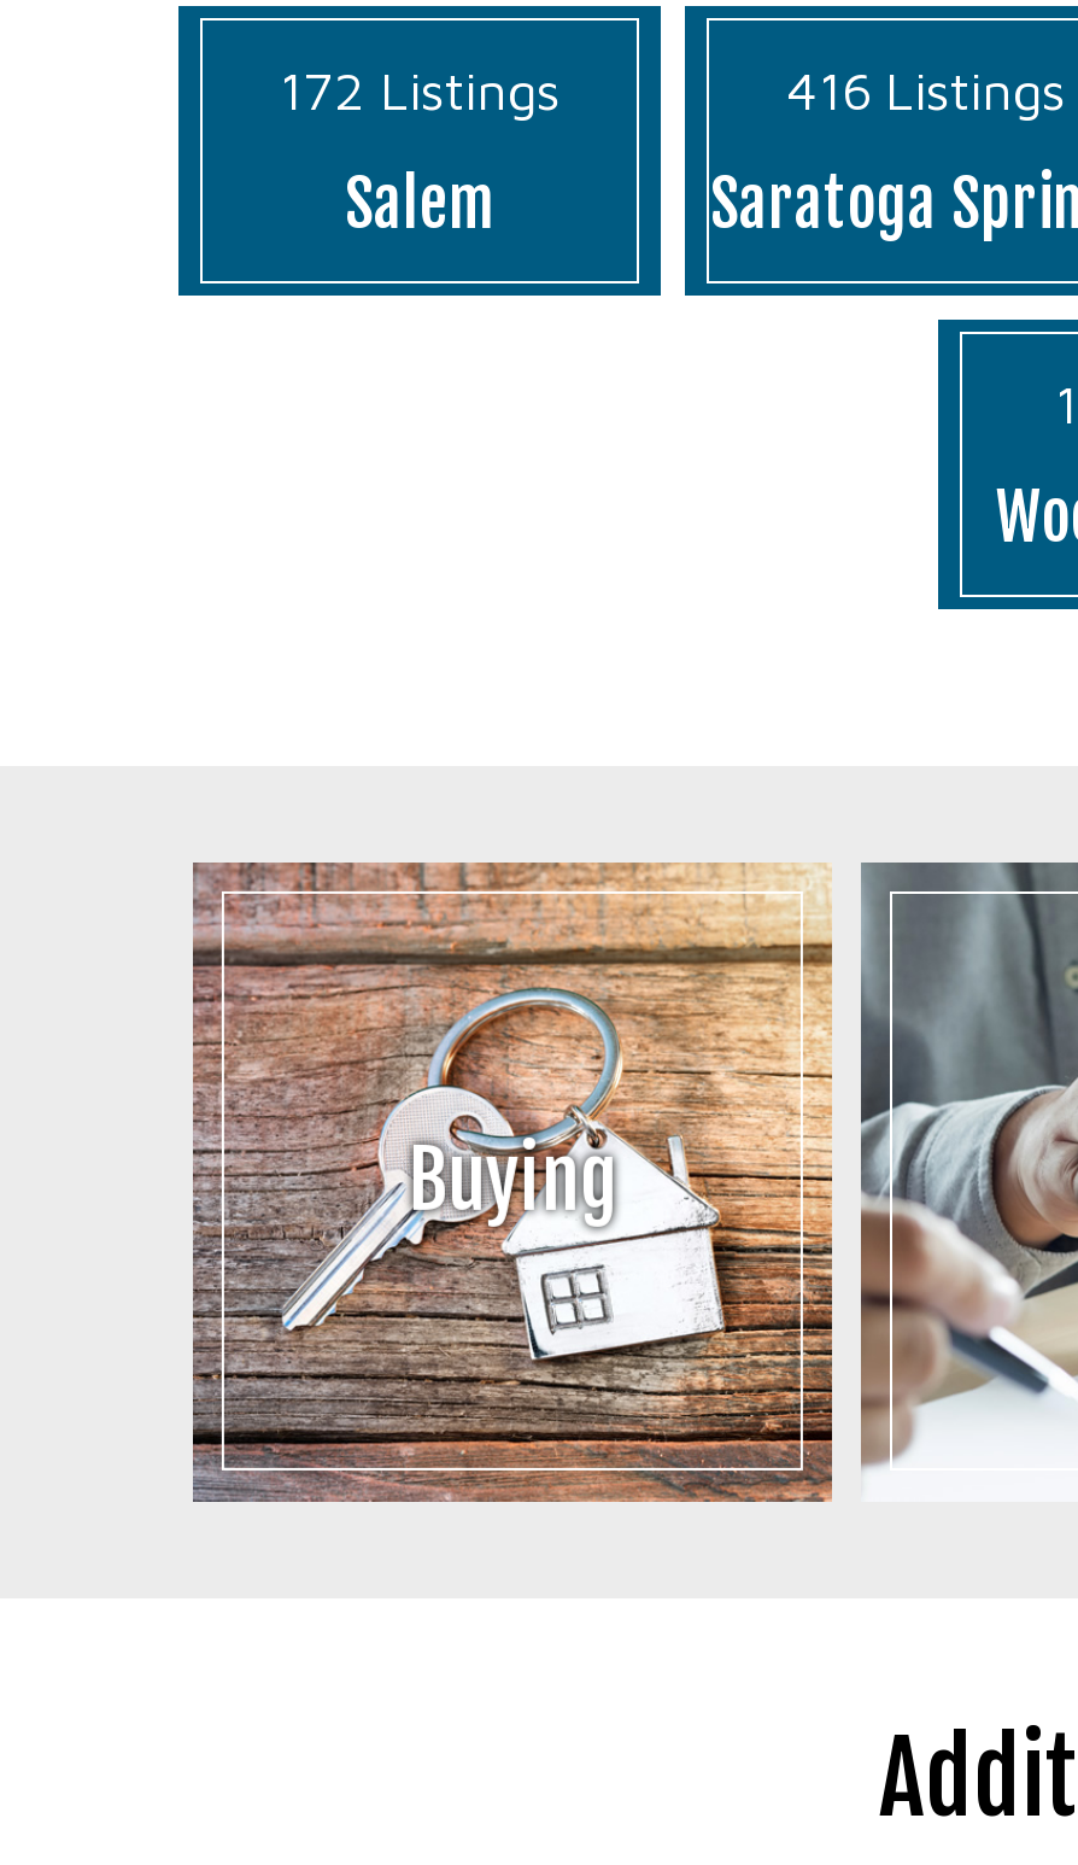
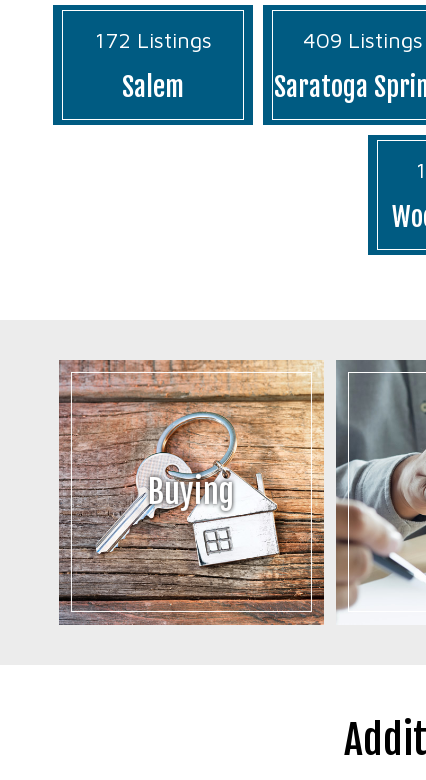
[786,59,1066,122] 416 Listings -> [303,27,423,53] 409 Listings

